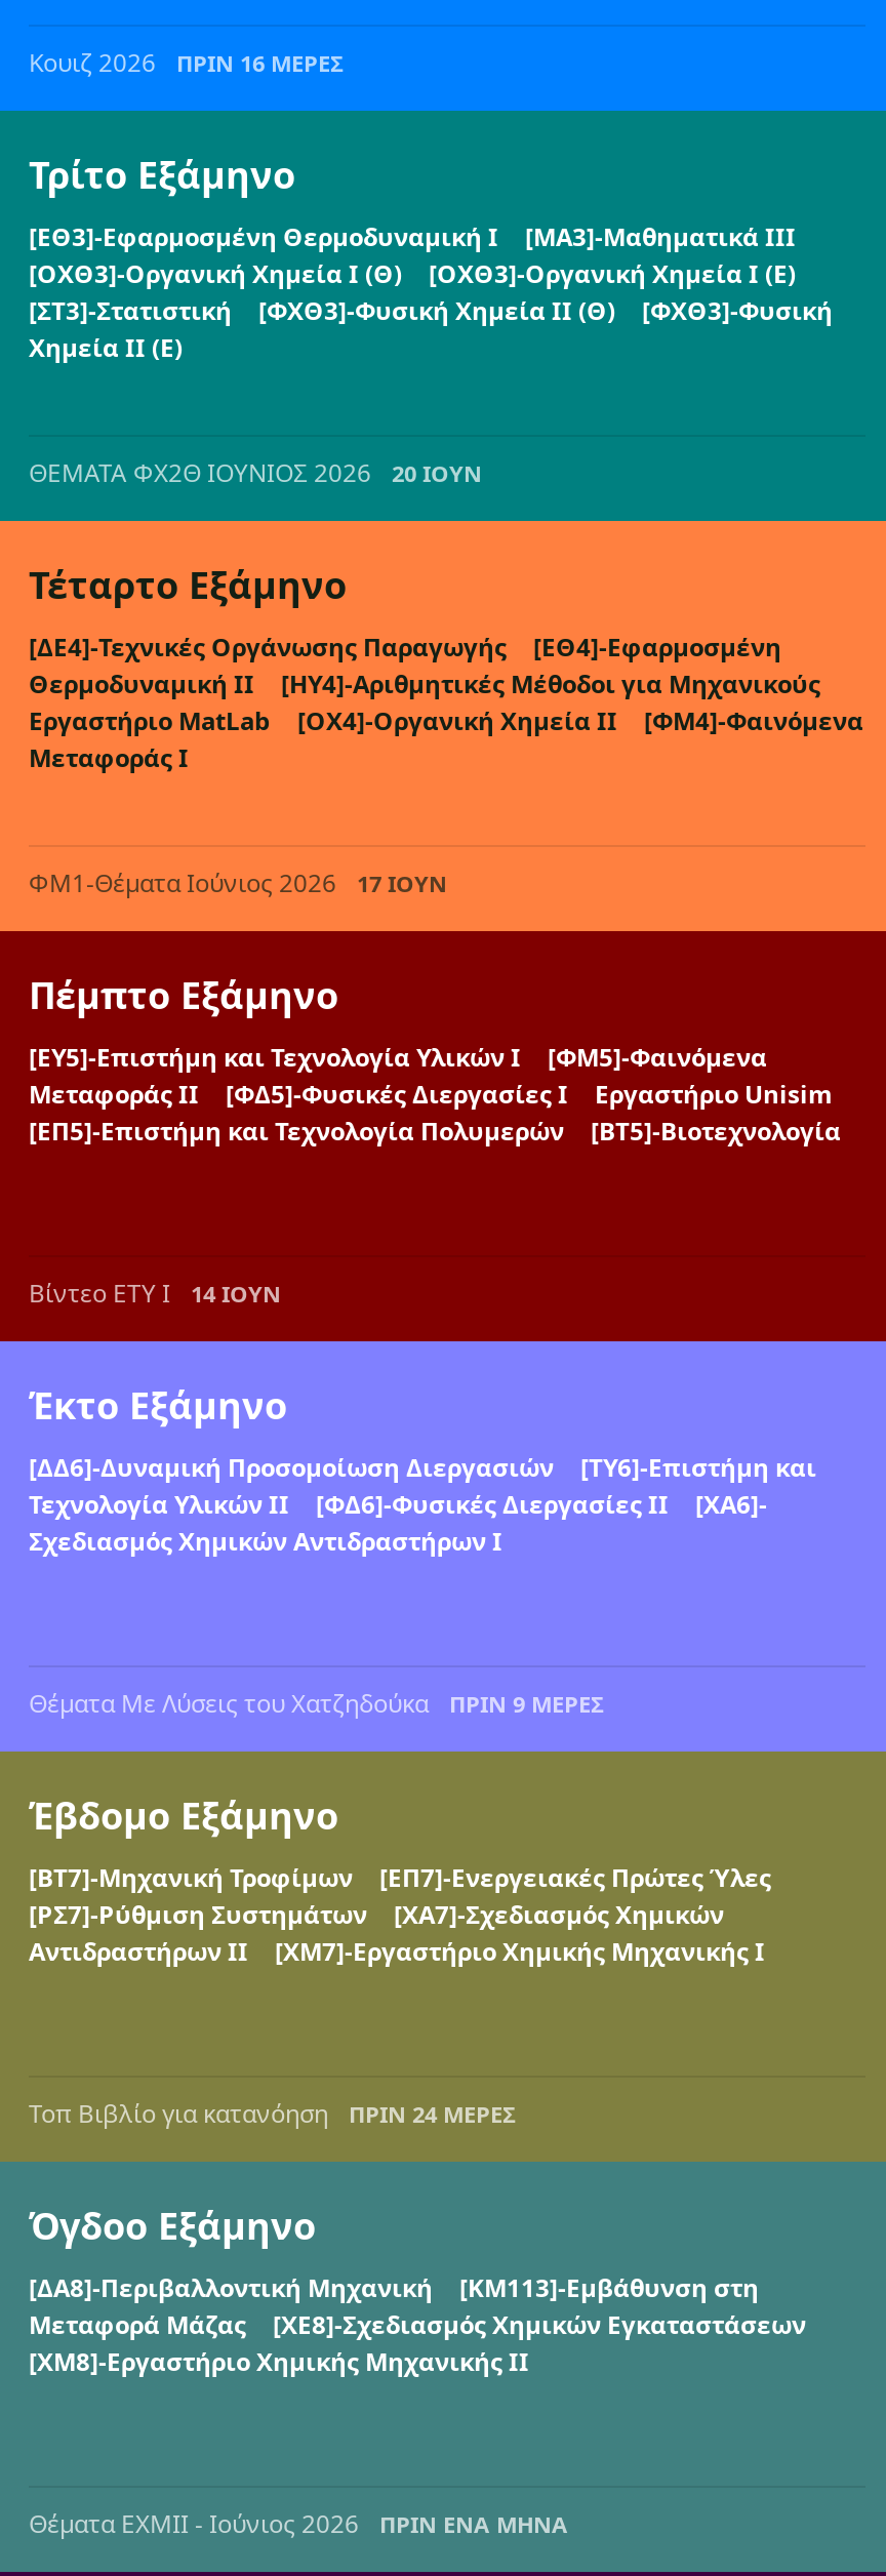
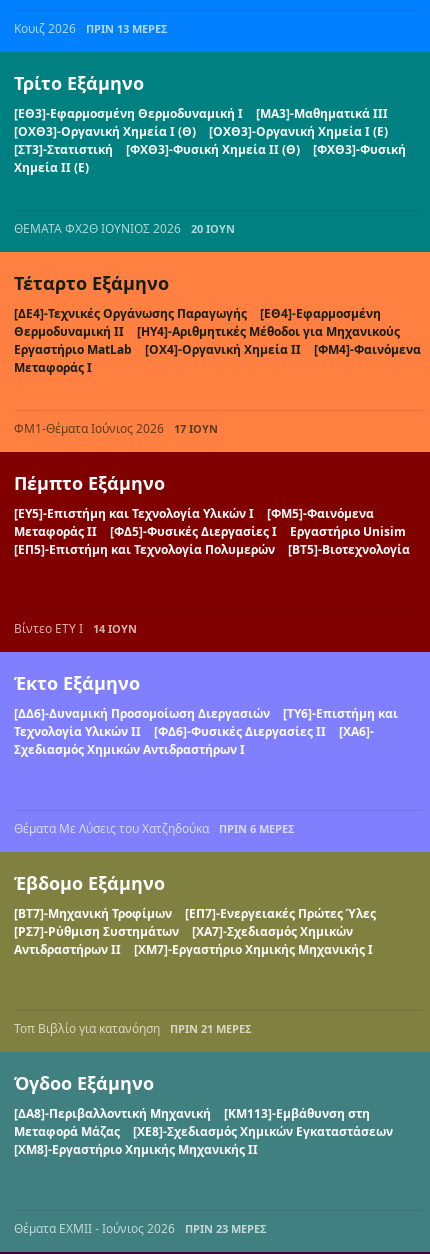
[29,45,345,80] Κουιζ 2026 ΠΡΙΝ 16 ΜΈΡΕΣ -> [14,20,168,37] Κουιζ 2026 ΠΡΙΝ 13 ΜΈΡΕΣ
[29,1686,605,1721] Θέματα Με Λύσεις του Χατζηδούκα ΠΡΙΝ 9 ΜΈΡΕΣ -> [14,820,295,837] Θέματα Με Λύσεις του Χατζηδούκα ΠΡΙΝ 6 ΜΈΡΕΣ
[29,2096,517,2131] Τοπ Βιβλίο για κατανόηση ΠΡΙΝ 24 ΜΈΡΕΣ -> [14,1020,252,1037] Τοπ Βιβλίο για κατανόηση ΠΡΙΝ 21 ΜΈΡΕΣ
[379,2508,568,2539] ΠΡΙΝ ΈΝΑ ΜΉΝΑ -> [185,1221,267,1236] ΠΡΙΝ 23 ΜΈΡΕΣ

